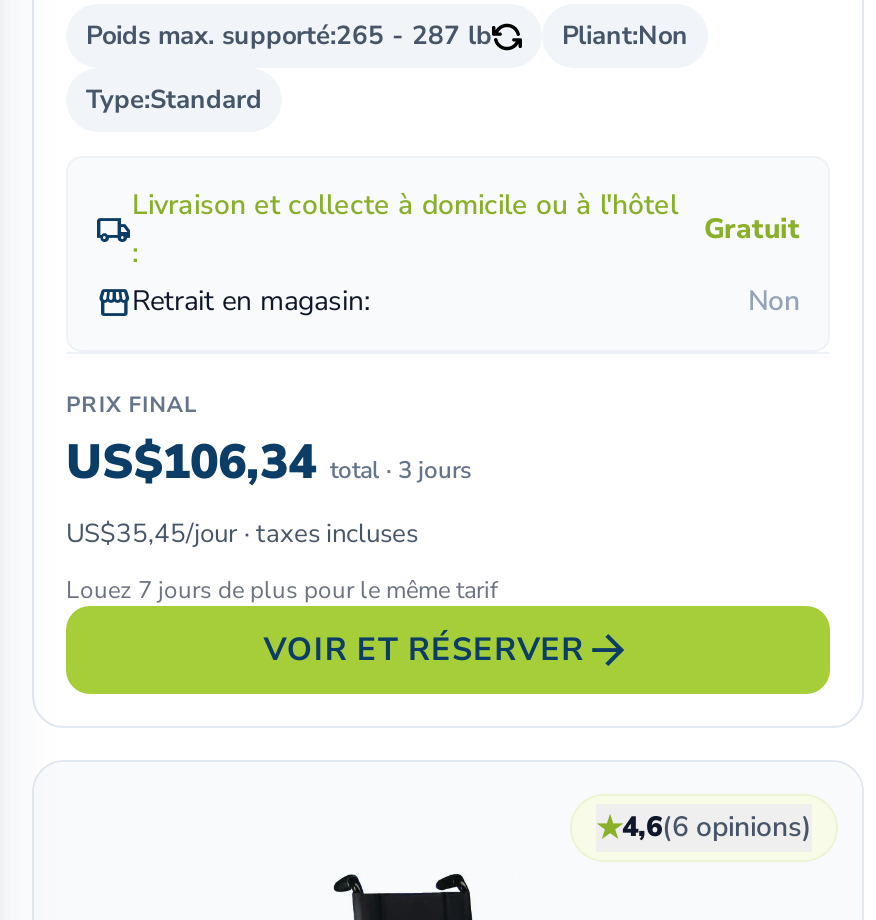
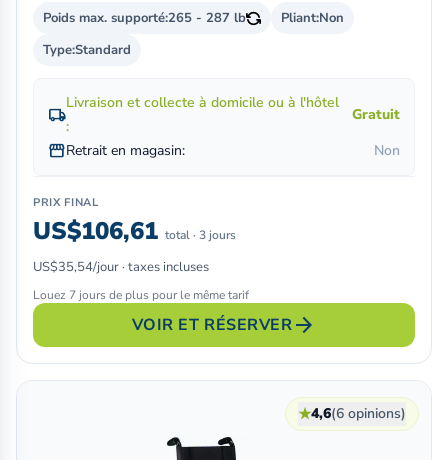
[66,430,472,494] US$106,34 total · 3 jours -> [33,215,236,247] US$106,61 total · 3 jours
[66,516,418,552] US$35,45/jour · taxes incluses -> [33,258,209,276] US$35,54/jour · taxes incluses

